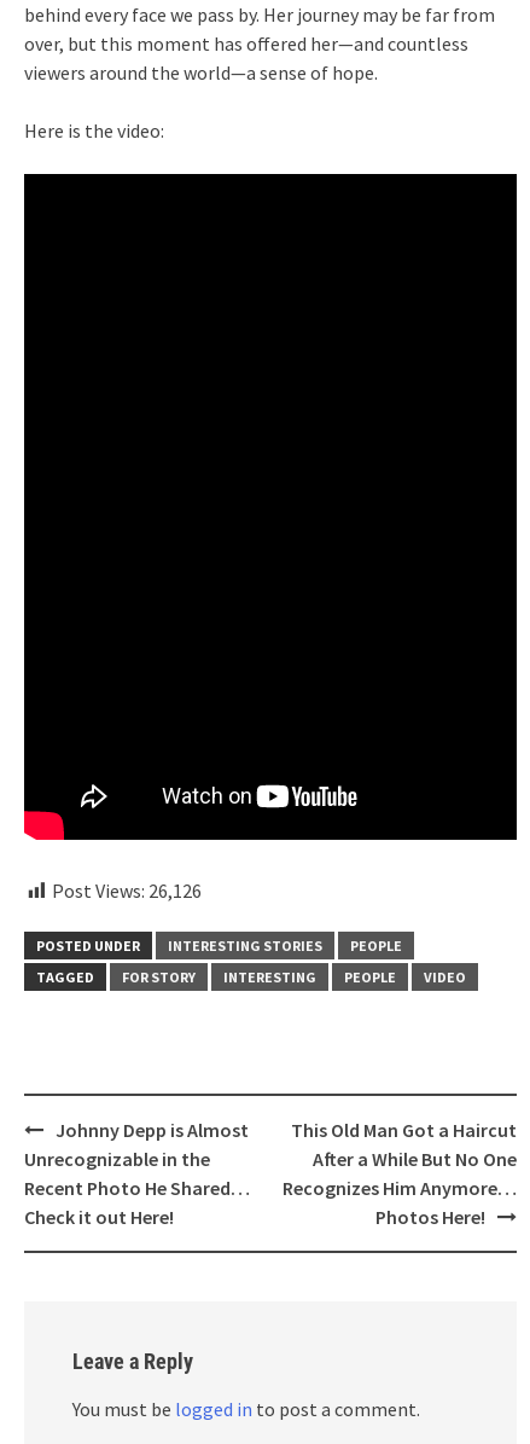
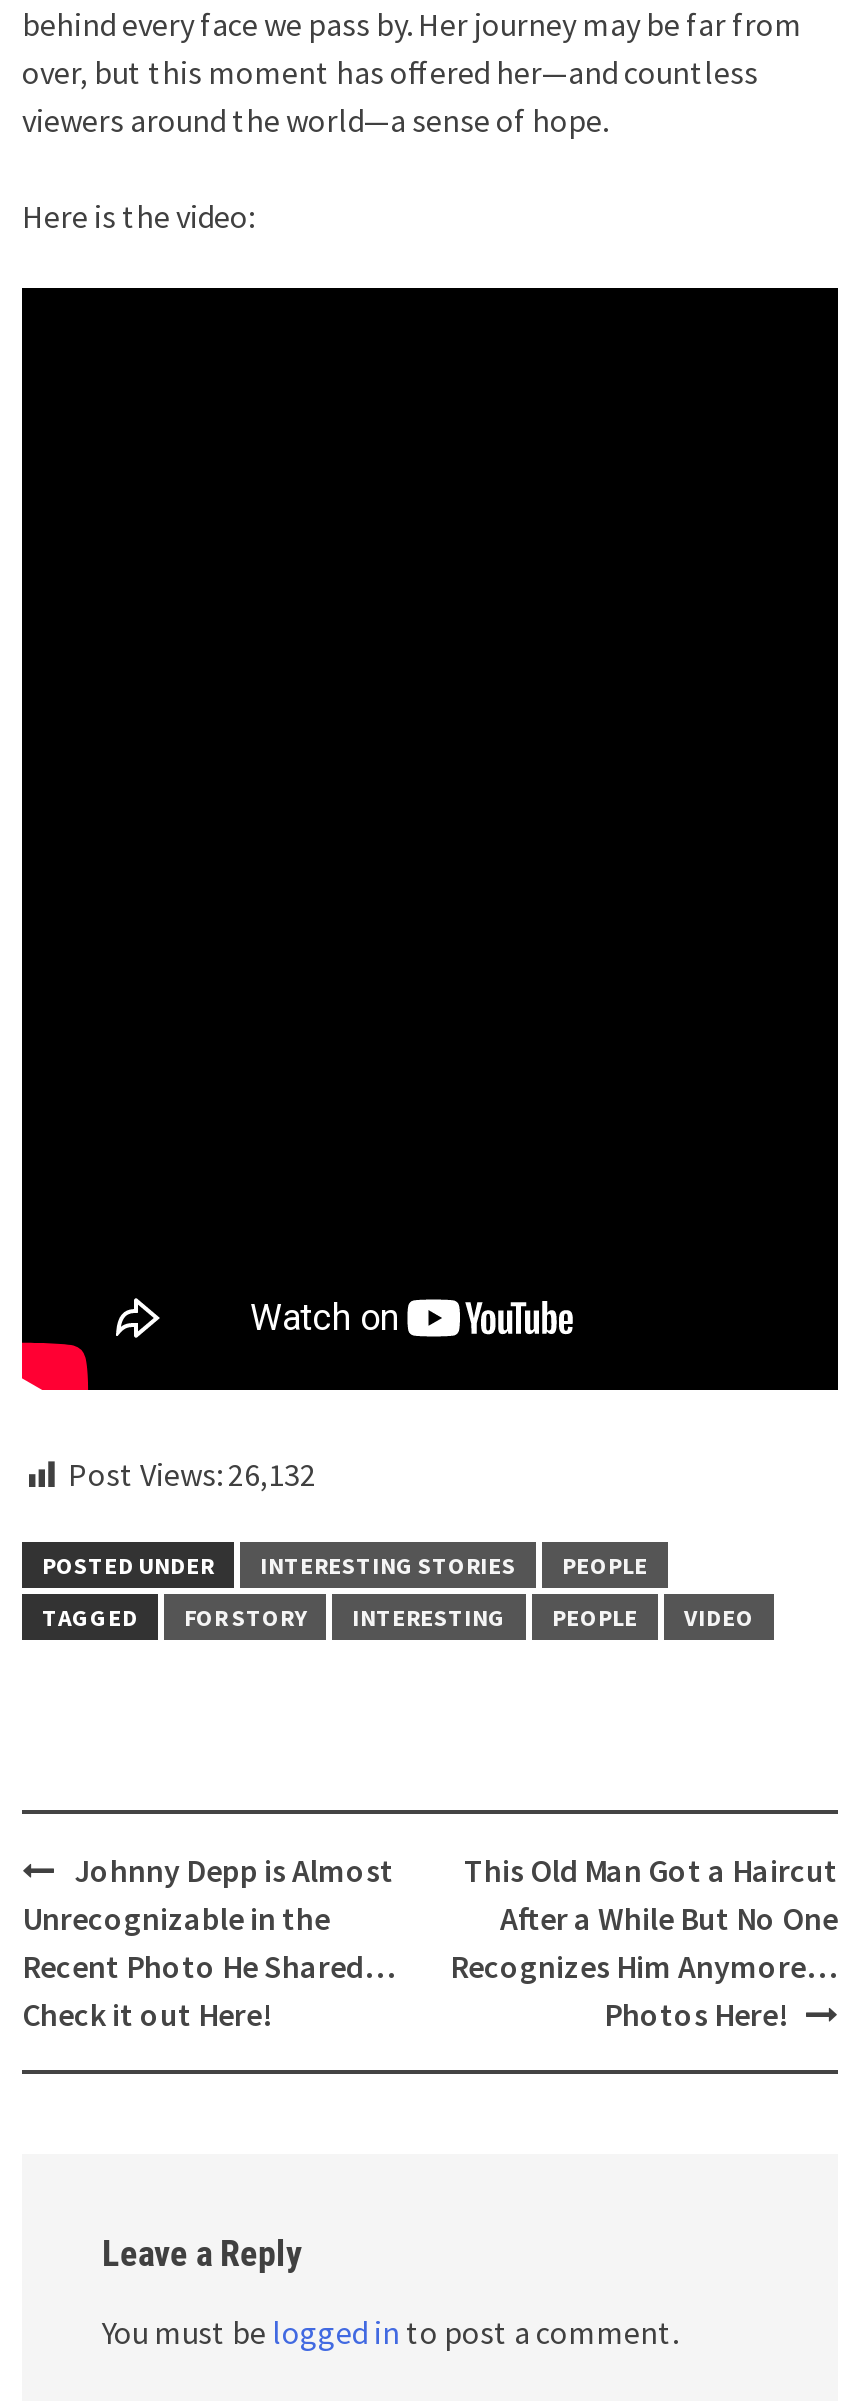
[52,879,202,903] Post Views: 26,126 -> [68,1454,316,1494] Post Views: 26,132

